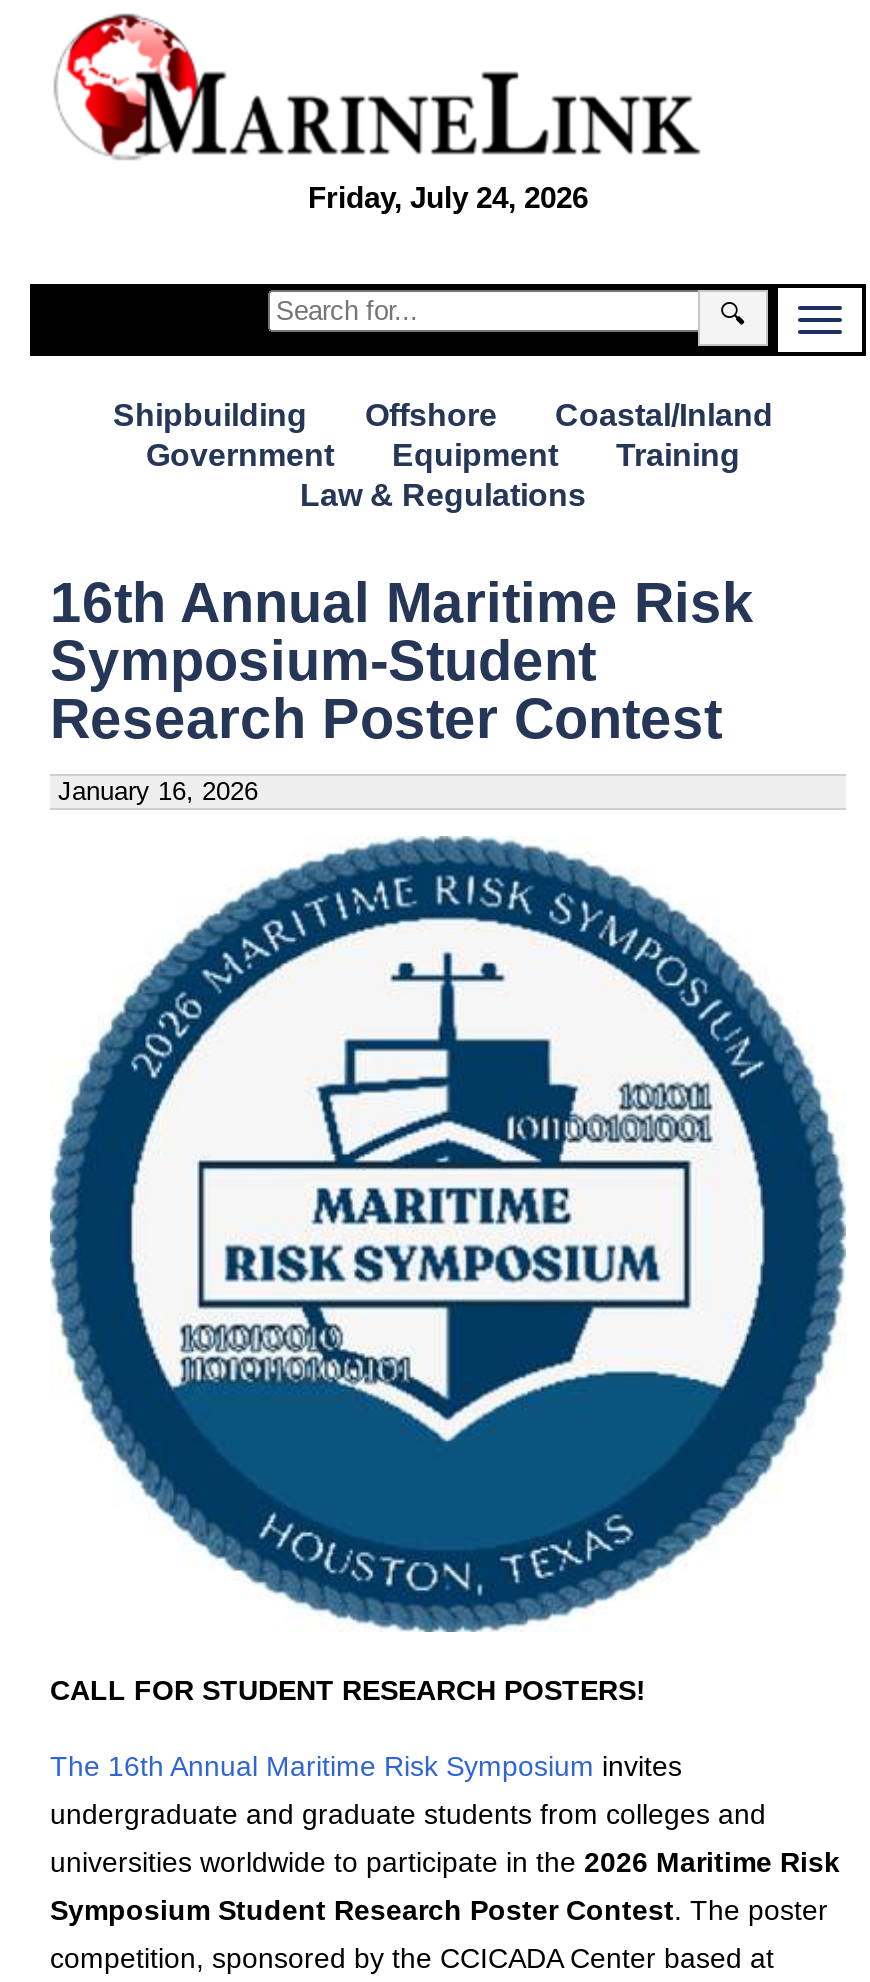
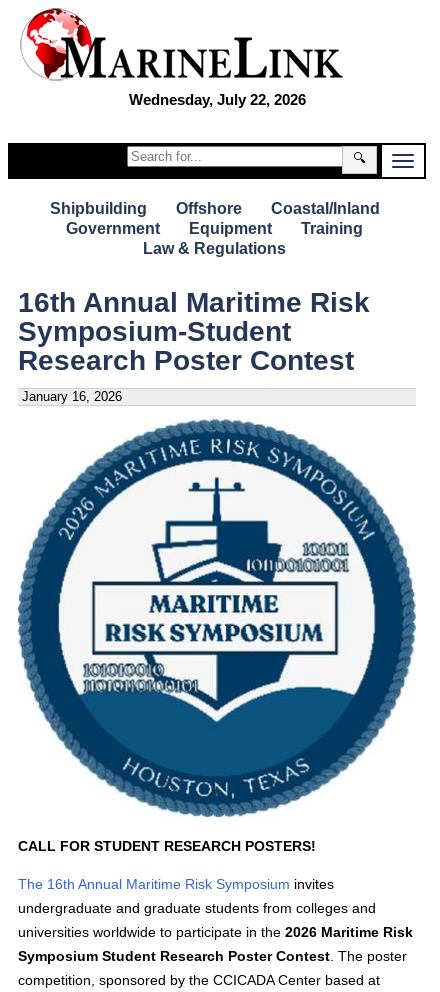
[308,180,588,214] Friday, July 24, 2026 -> [128,91,305,108] Wednesday, July 22, 2026

